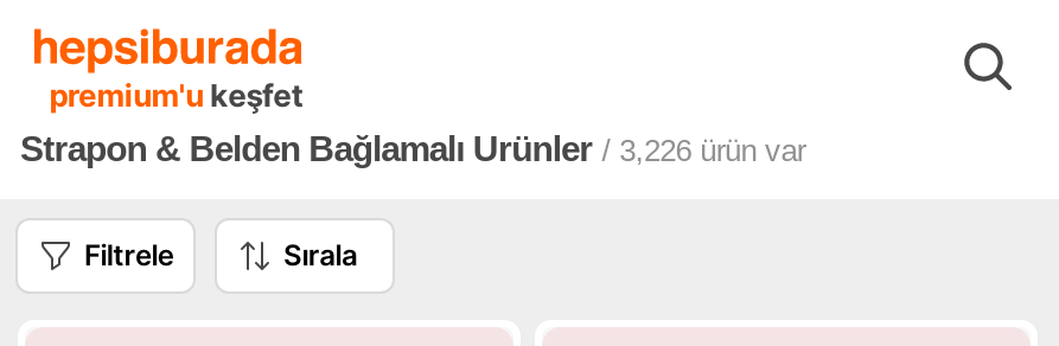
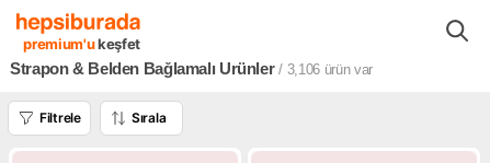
[20,128,805,168] Strapon & Belden Bağlamalı Ürünler / 3,226 ürün var -> [10,59,373,78] Strapon & Belden Bağlamalı Ürünler / 3,106 ürün var

